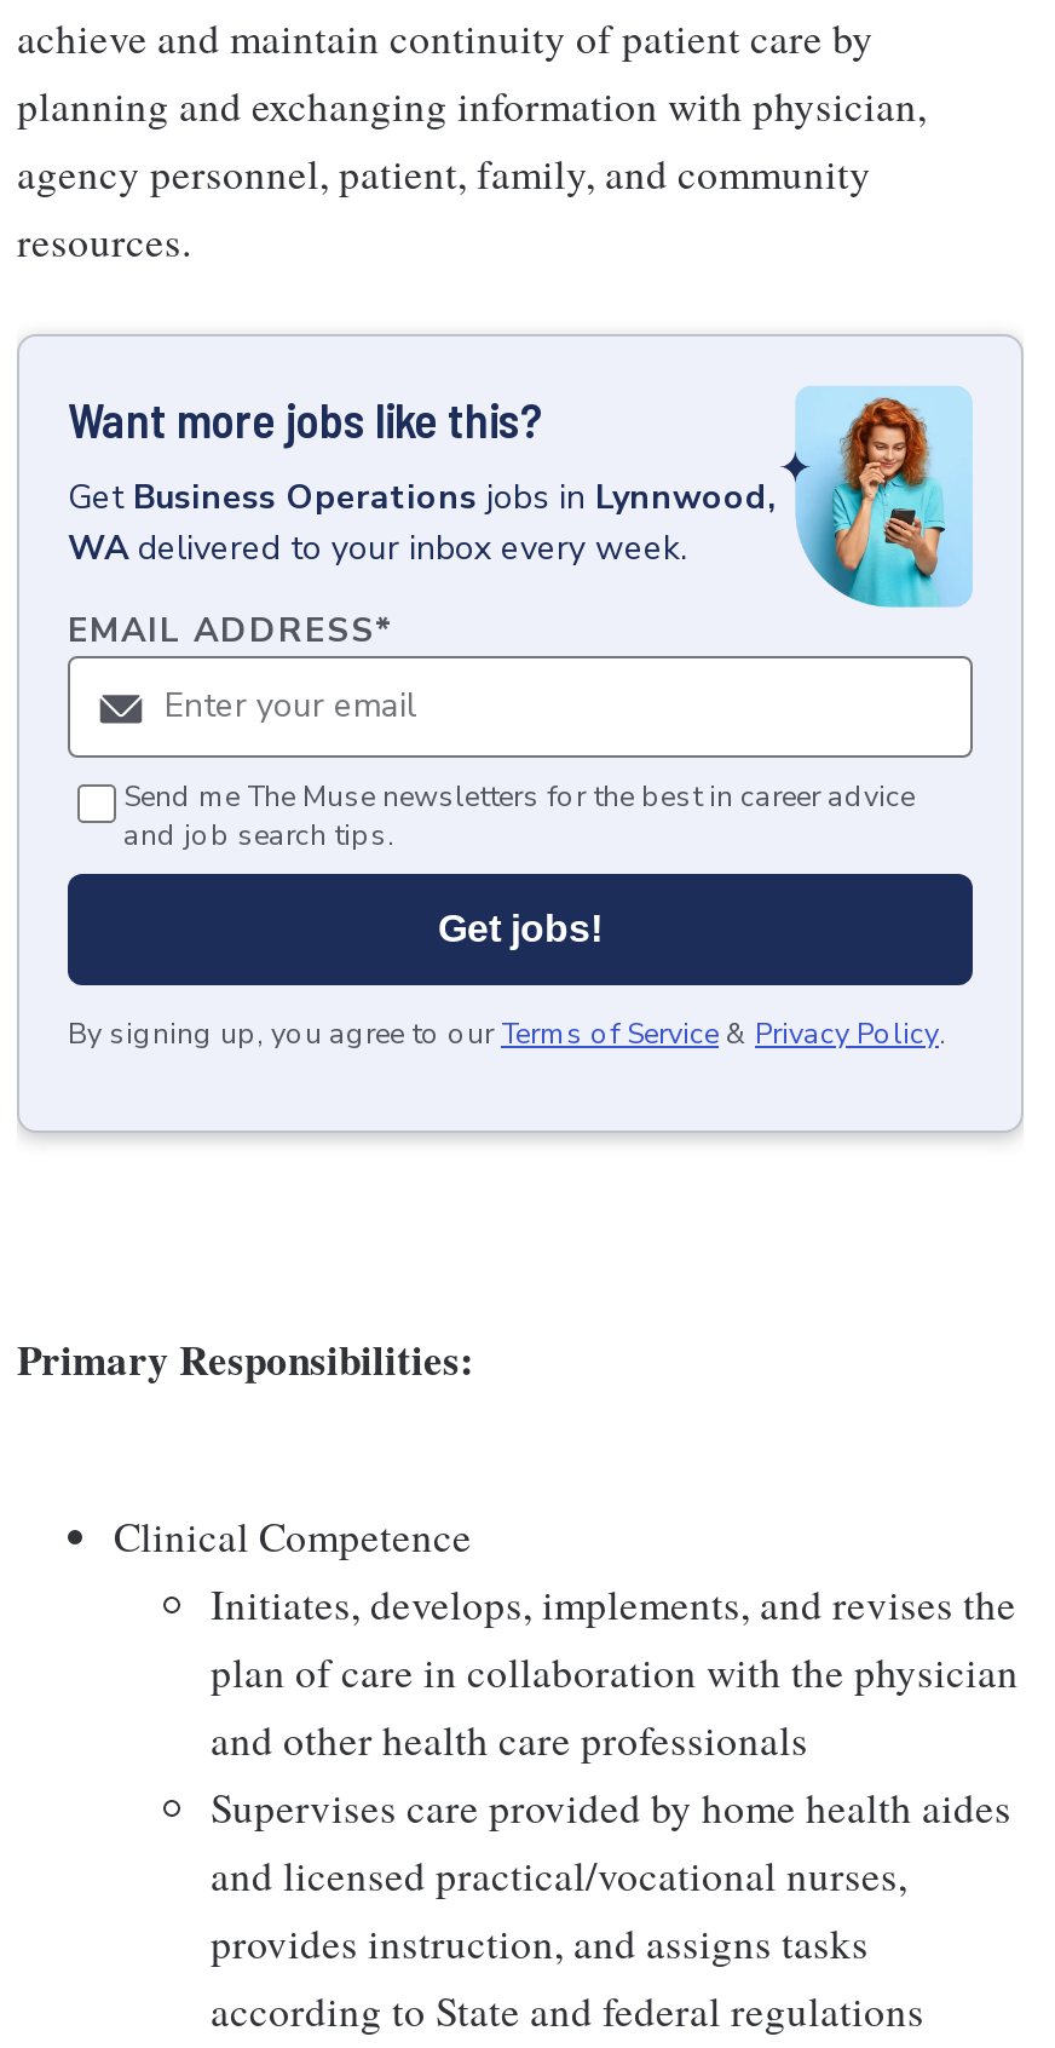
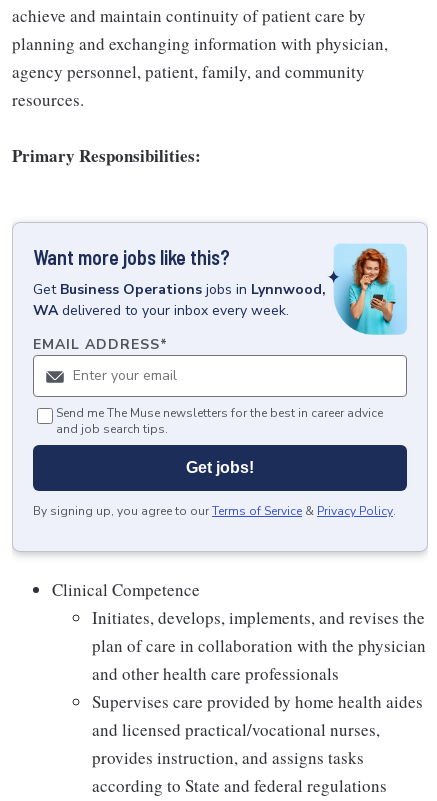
moved [68,390,963,1053] -> [33,245,403,519]: [image] | Want more jobs like this? | Get Business Operations jobs in Lynnwood, | ... | Get jobs! | By signing up, you agree to our Terms of Service & Privacy Policy.
moved [17,1329,474,1390] -> [12,143,201,168]: Primary Responsibilities:

